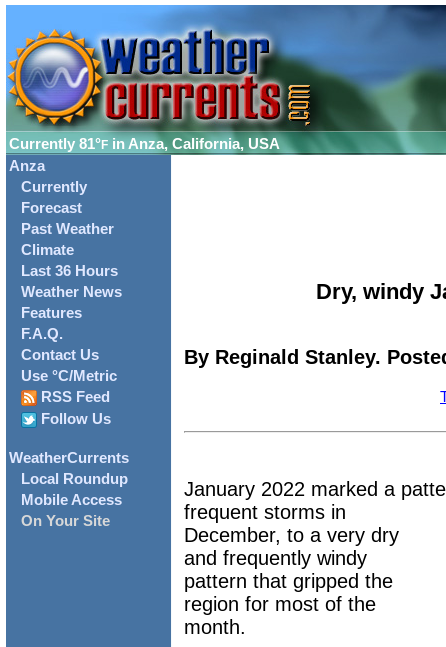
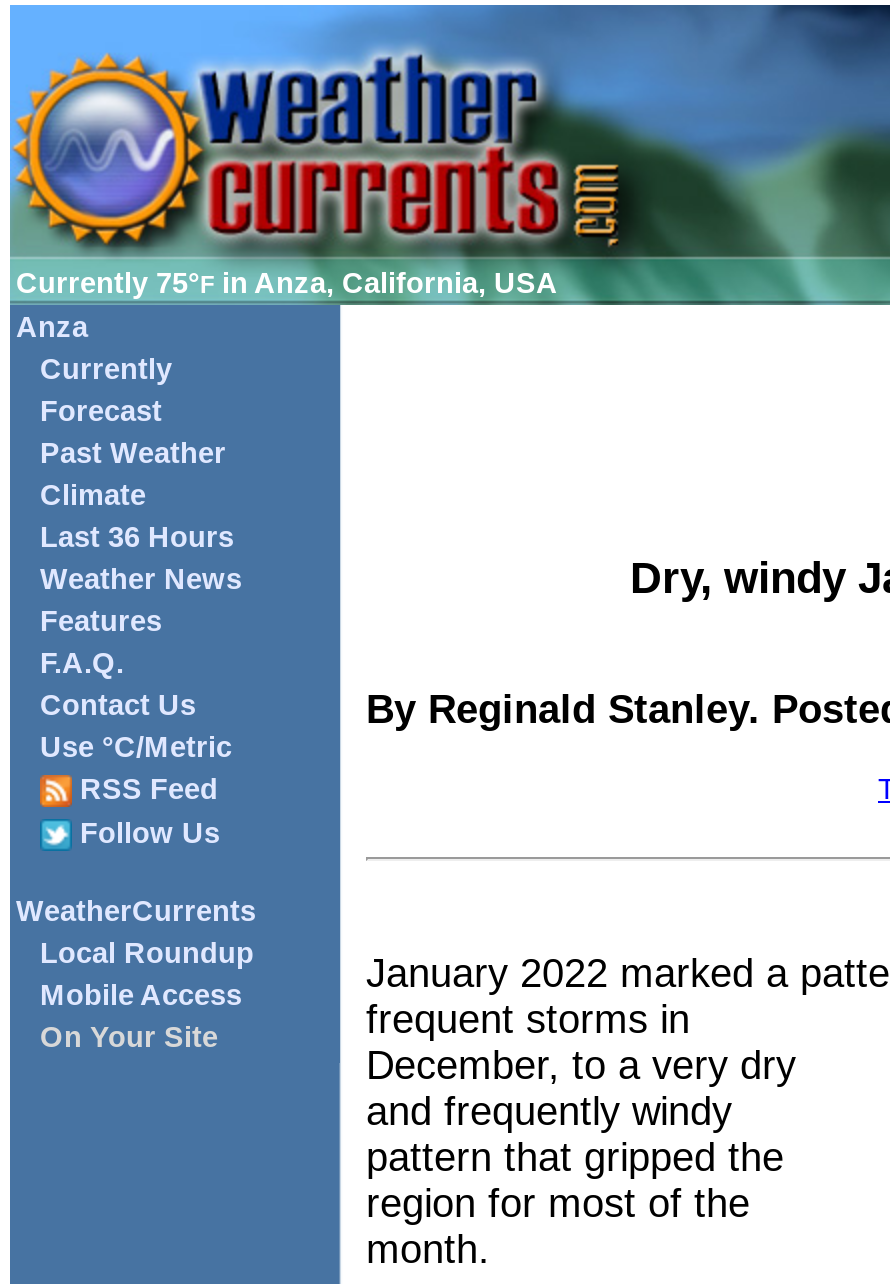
[9,136,280,152] Currently 81°F in Anza, California, USA -> [16,267,558,299] Currently 75°F in Anza, California, USA

